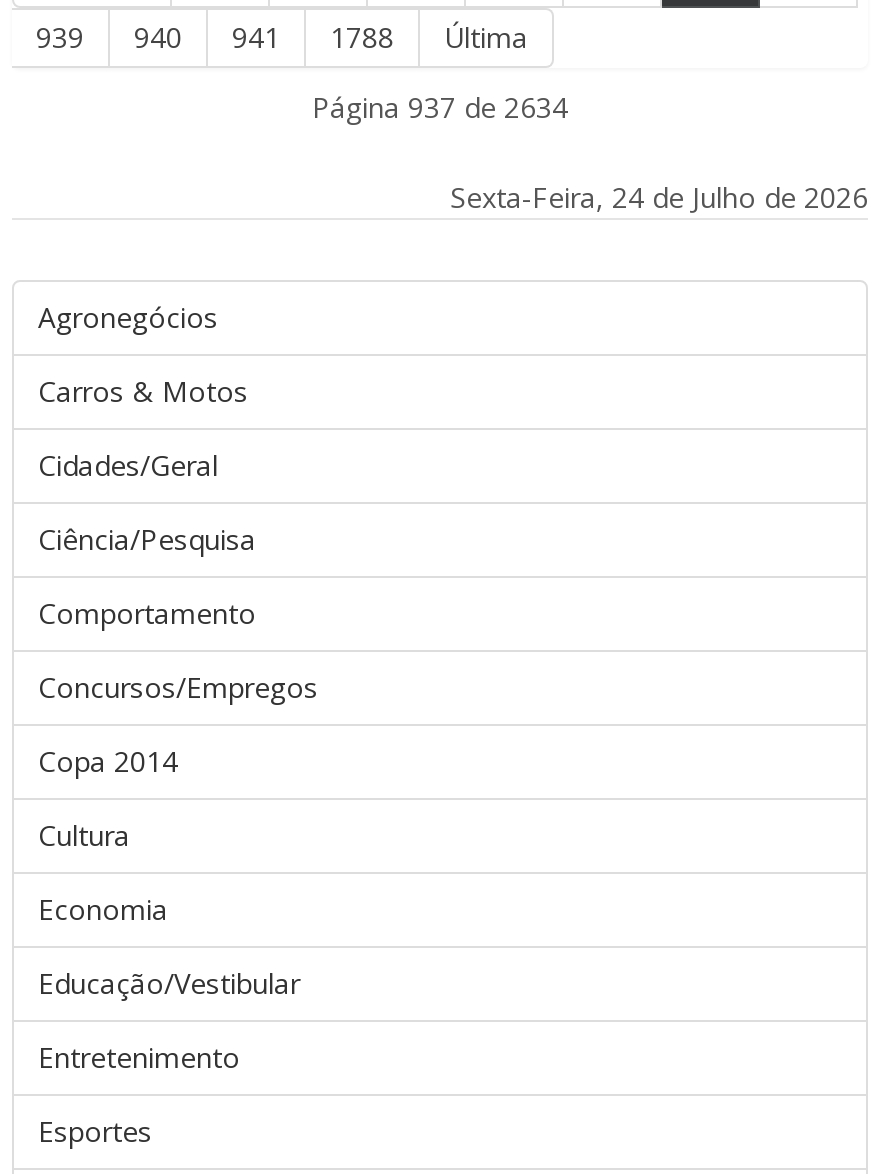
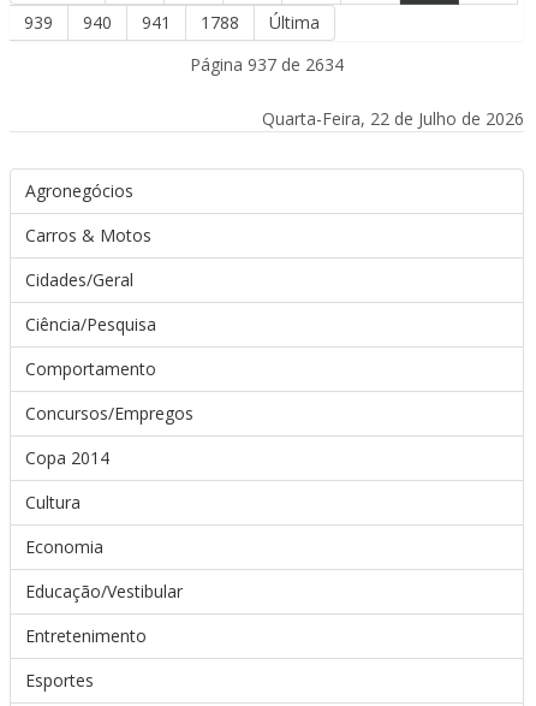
[450,178,868,216] Sexta-Feira, 24 de Julho de 2026 -> [262,107,524,130] Quarta-Feira, 22 de Julho de 2026

